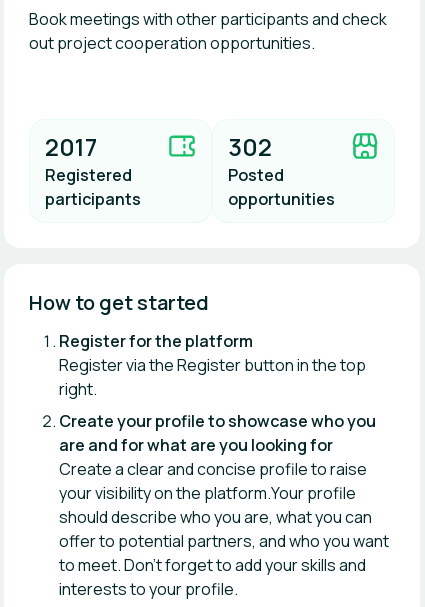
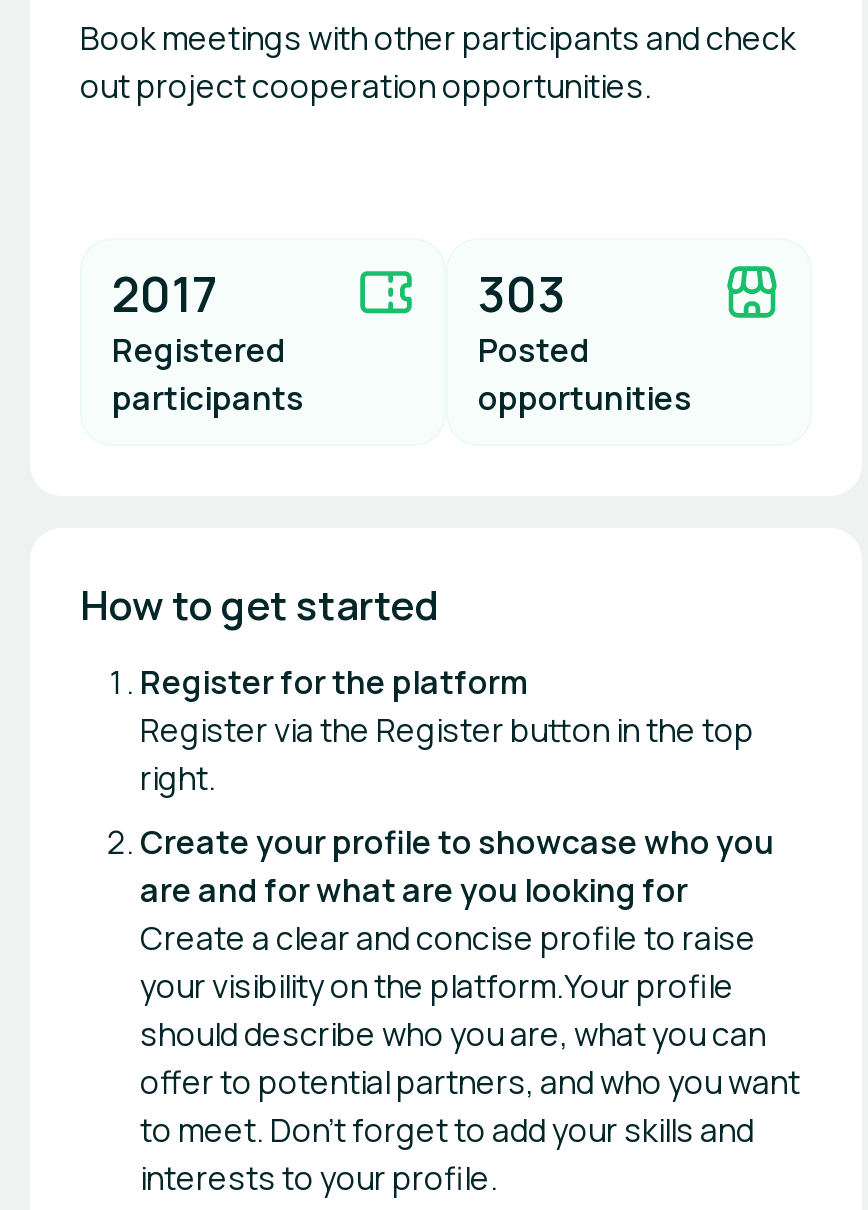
[228,129,272,162] 302 -> [478,259,566,325] 303

